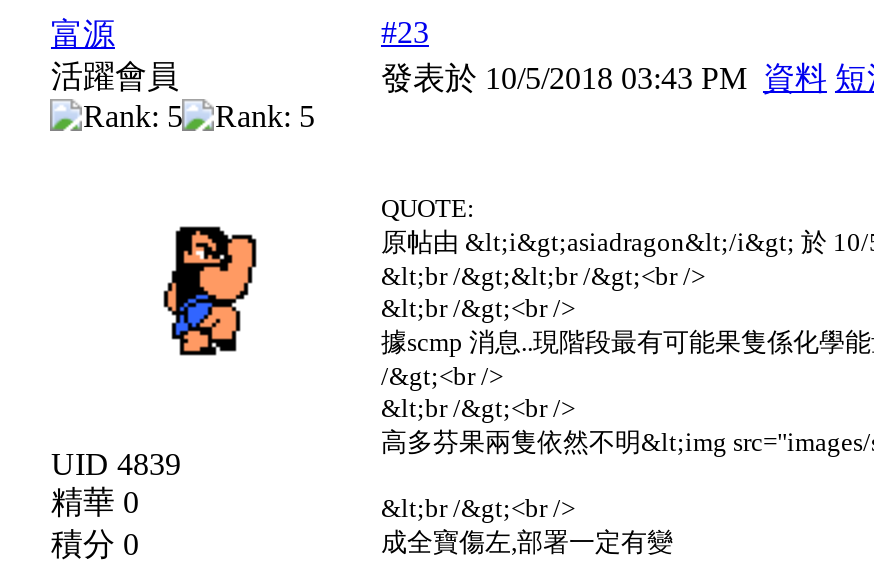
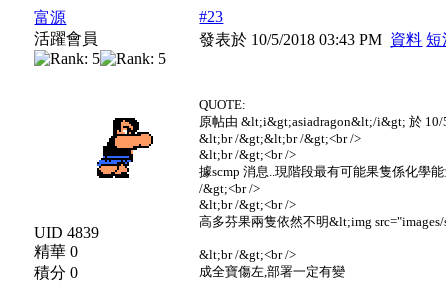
[162,225,288,355] [image] -> [91,114,154,179] [image]

